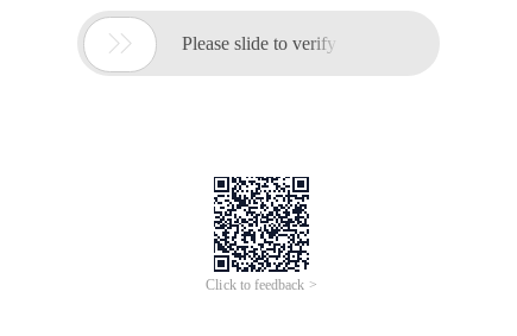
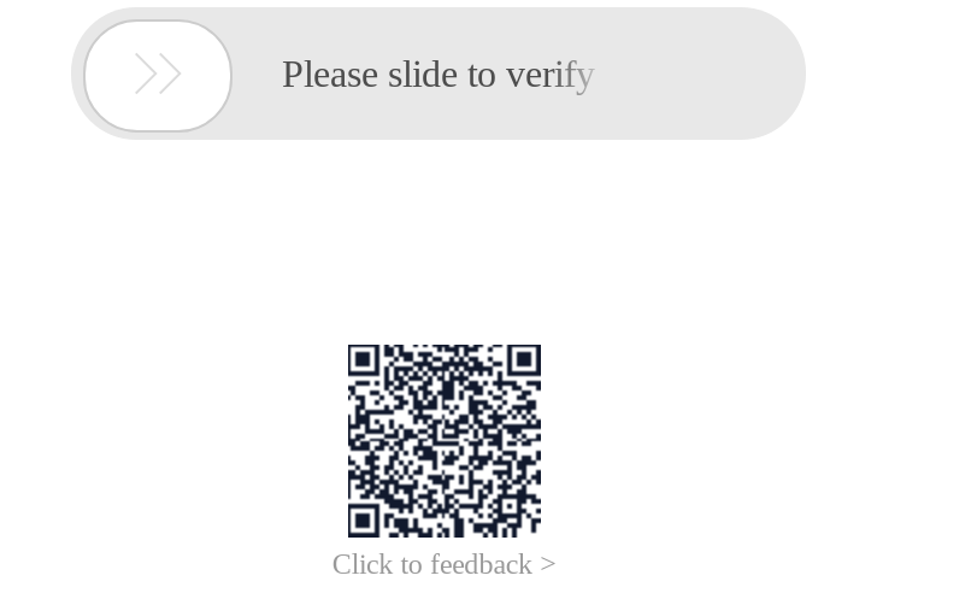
[213,182,309,273] [image] -> [348,357,543,540] [image]

